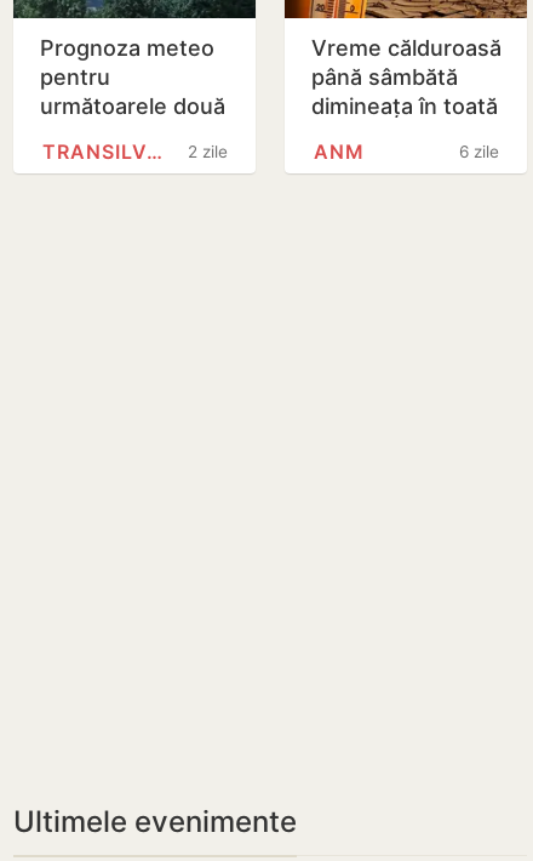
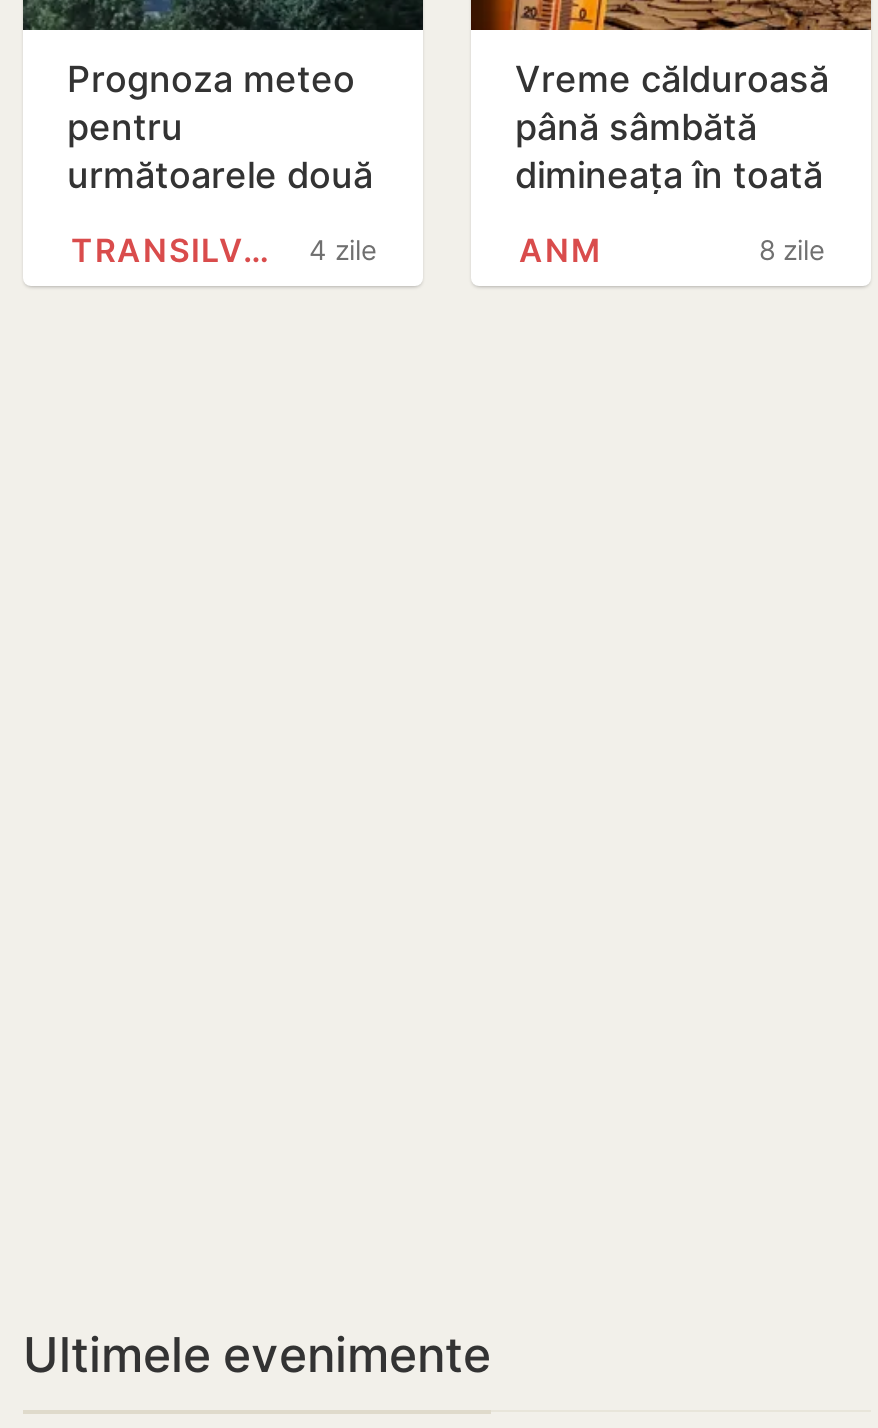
[188,142,228,162] 2 zile -> [309,235,377,267] 4 zile
[459,142,499,162] 6 zile -> [759,235,825,267] 8 zile

